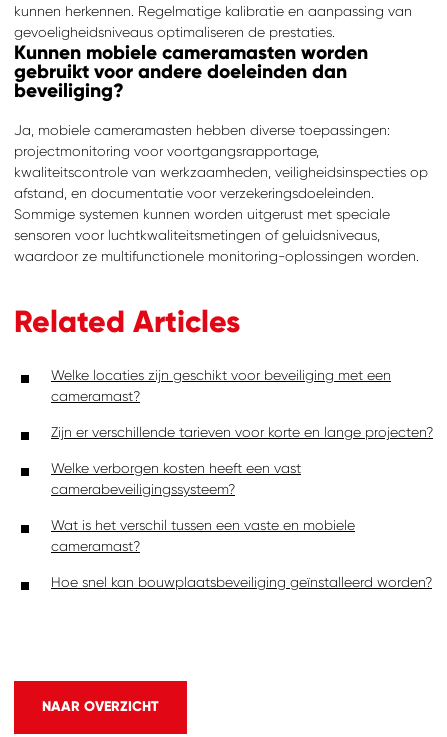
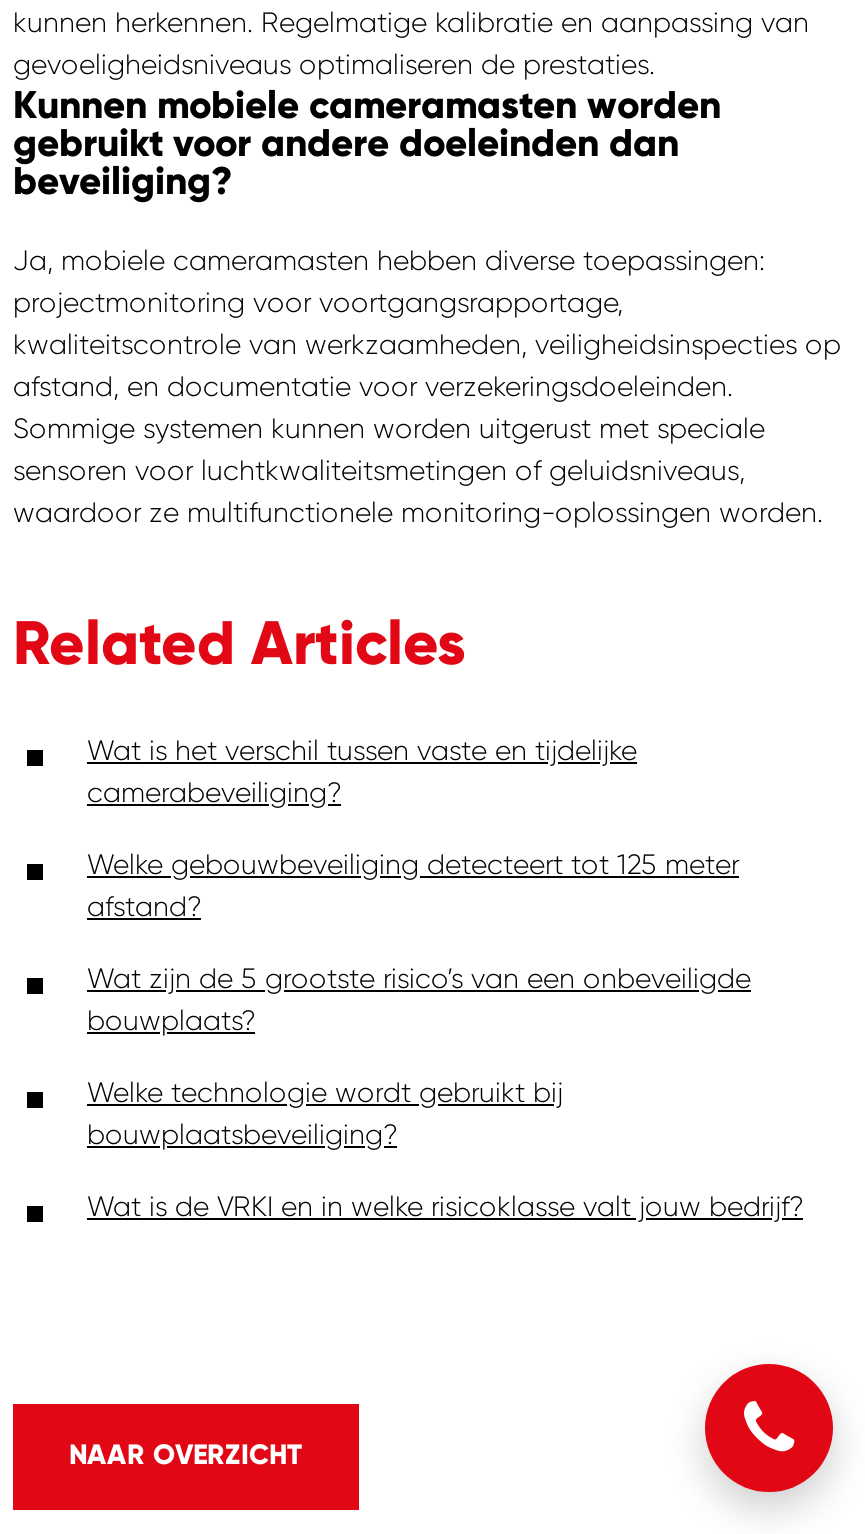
none -> [701,1362,837,1500] [image]
[51,367,391,404] Welke locaties zijn geschikt voor beveiliging met een | cameramast? -> [87,733,637,807] Wat is het verschil tussen vaste en tijdelijke | camerabeveiliging?
[51,424,433,440] Zijn er verschillende tarieven voor korte en lange projecten? -> [87,847,739,921] Welke gebouwbeveiliging detecteert tot 125 meter | afstand?
[51,460,301,497] Welke verborgen kosten heeft een vast | camerabeveiligingssysteem? -> [87,961,751,1035] Wat zijn de 5 grootste risico’s van een onbeveiligde | bouwplaats?
[51,517,355,554] Wat is het verschil tussen een vaste en mobiele | cameramast? -> [87,1075,563,1149] Welke technologie wordt gebruikt bij | bouwplaatsbeveiliging?
[51,574,432,590] Hoe snel kan bouwplaatsbeveiliging geïnstalleerd worden? -> [87,1189,803,1221] Wat is de VRKI en in welke risicoklasse valt jouw bedrijf?

